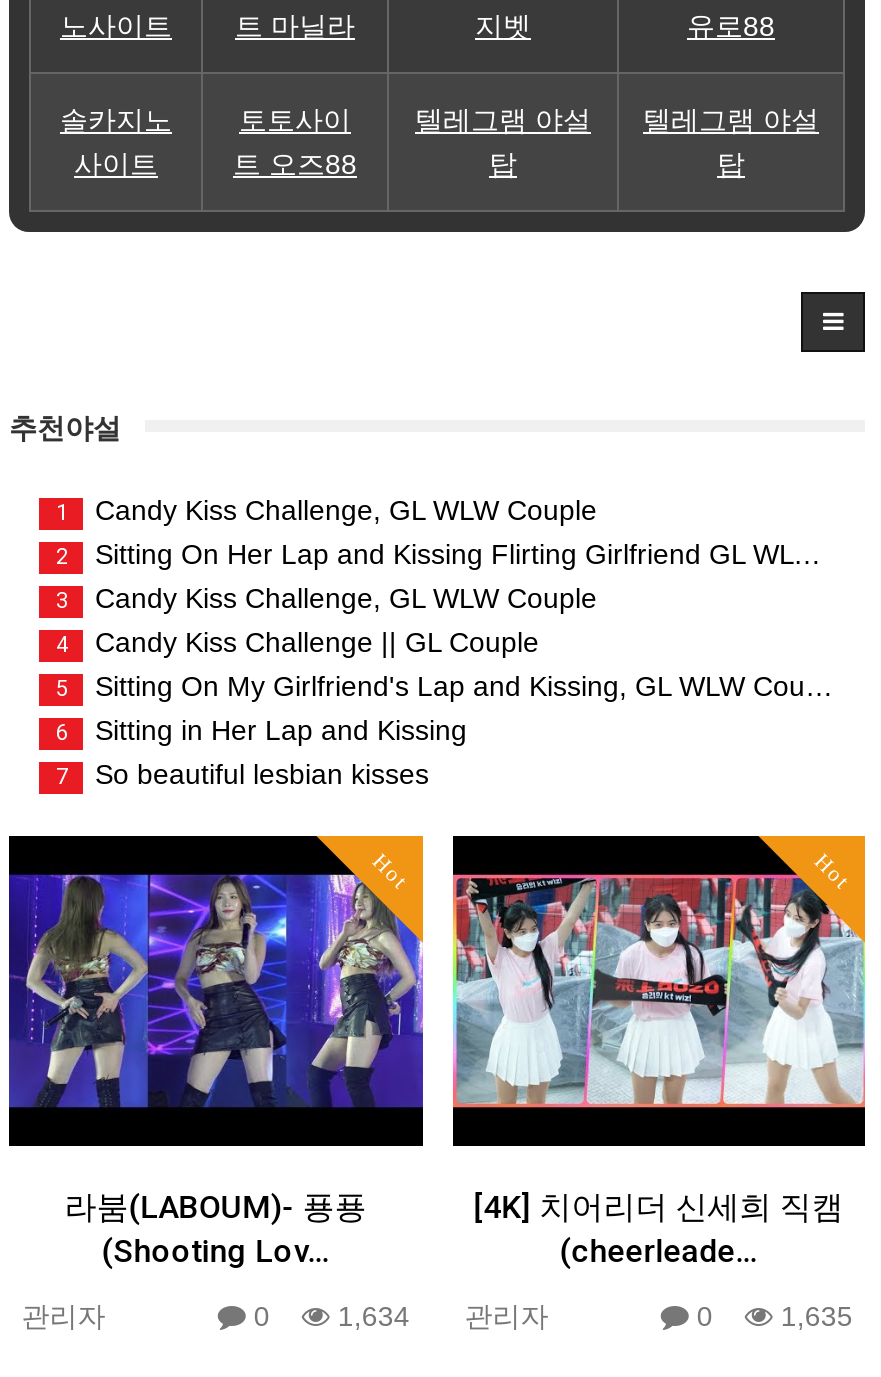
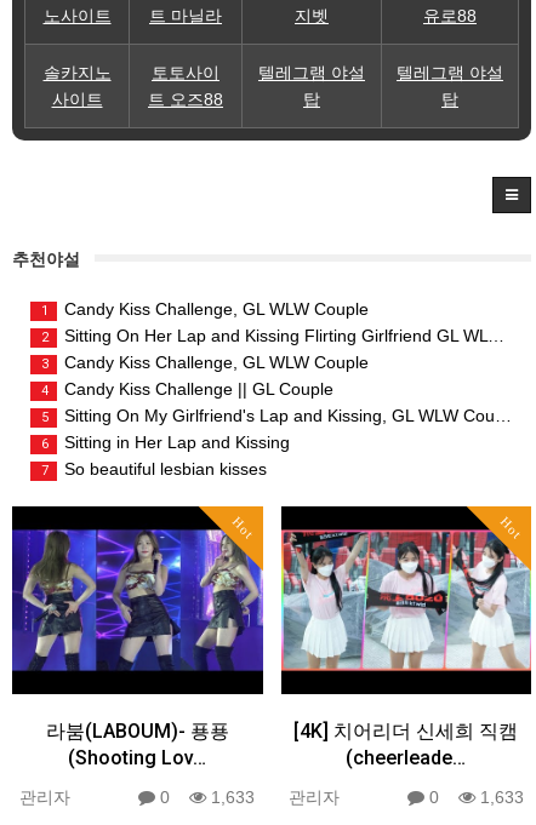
[246,1300,548,1332] 0 1,634 관리자 -> [156,787,339,807] 0 1,633 관리자
[689,1300,853,1332] 0 1,635 -> [424,787,524,807] 0 1,633

